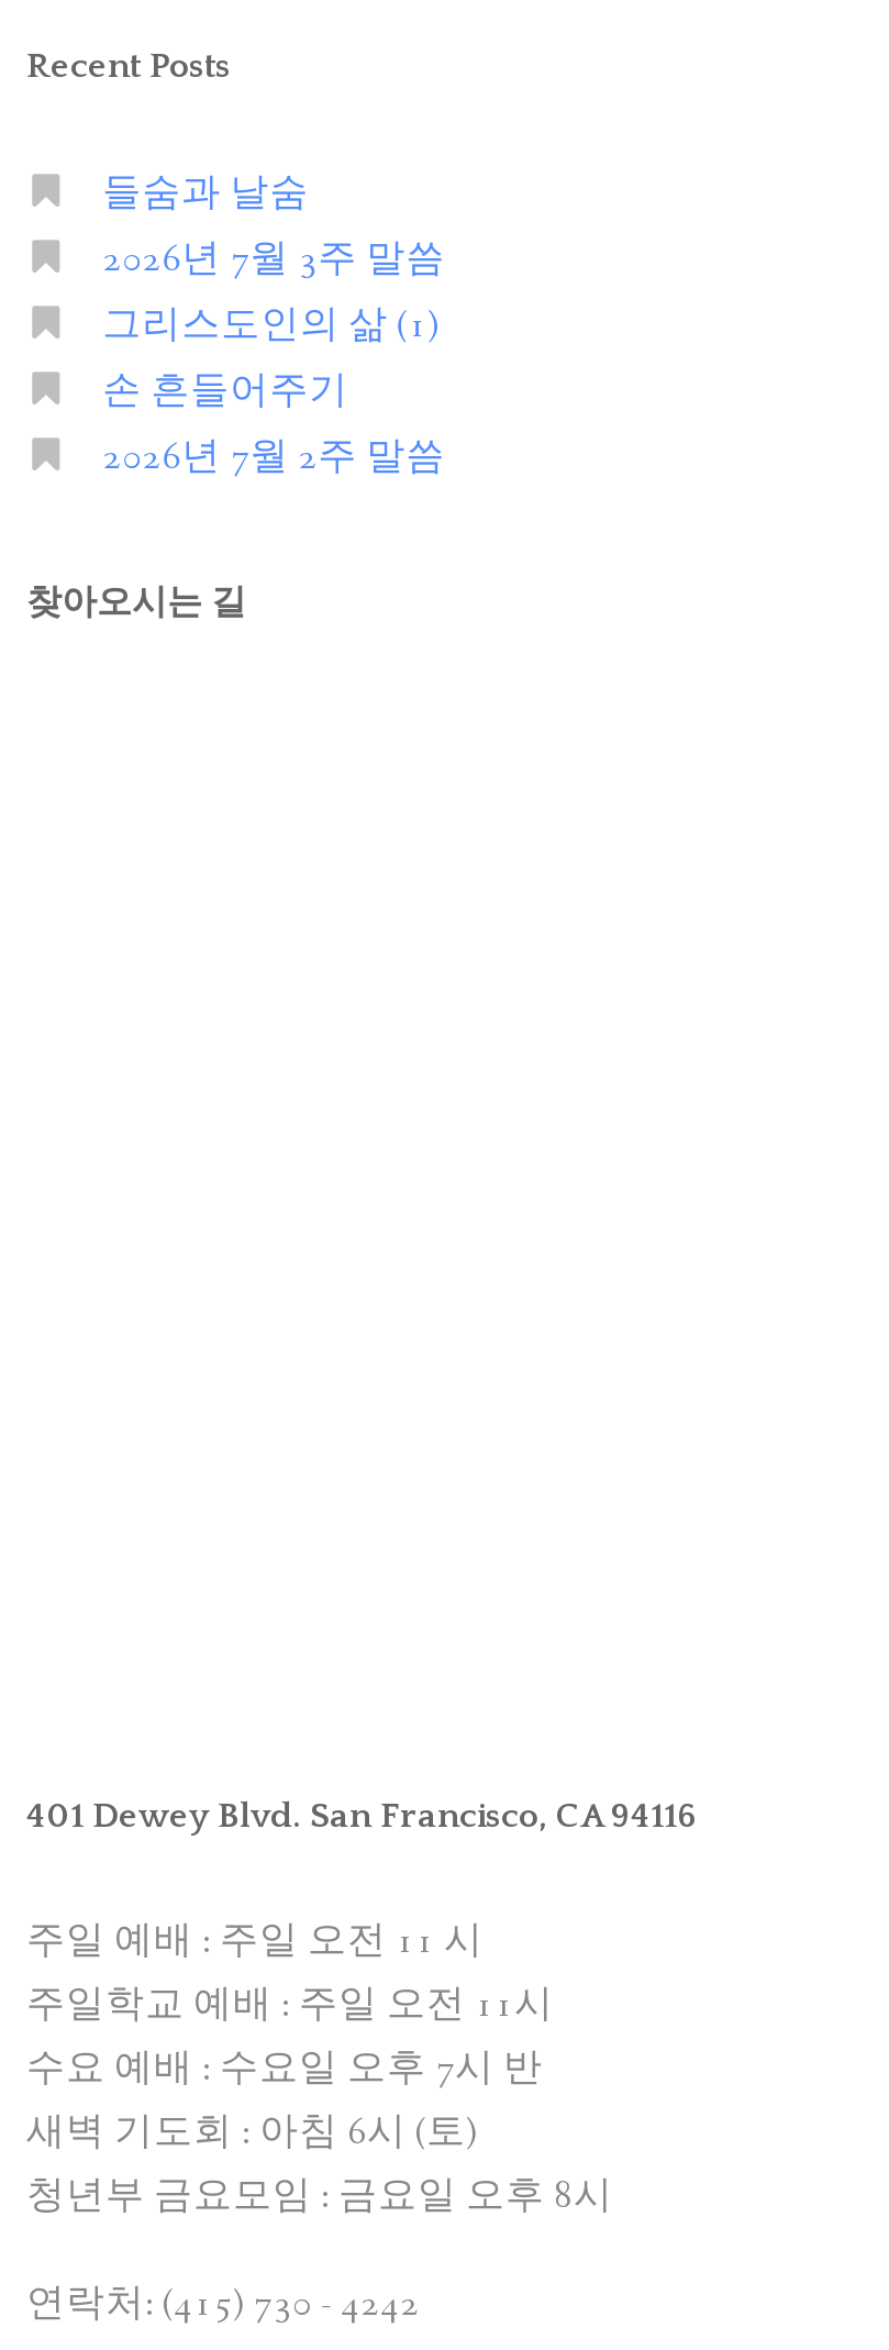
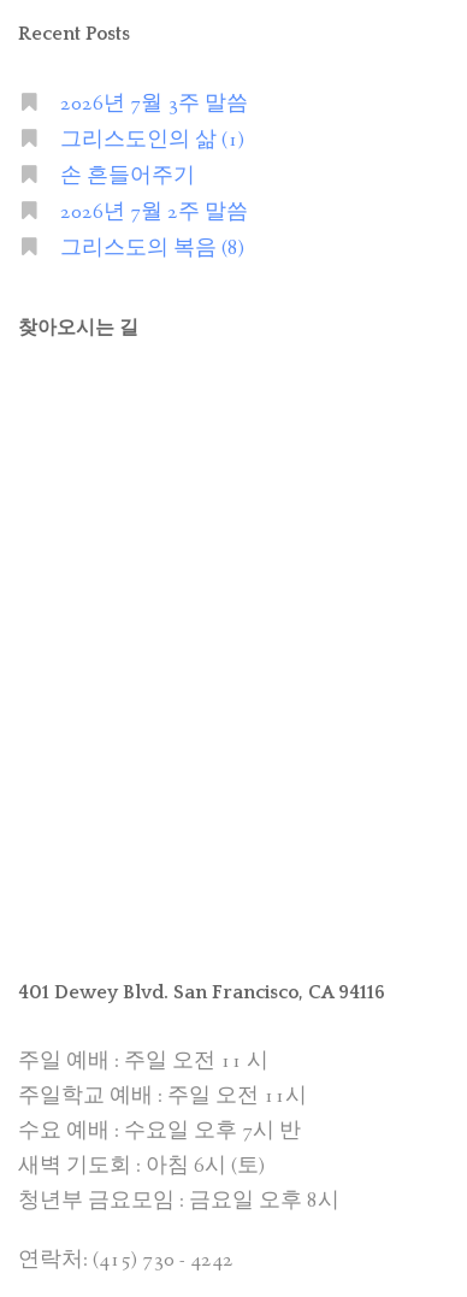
[102,170,309,221] 들숨과 날숨 -> none
moved [102,236,445,485] -> [60,91,247,227]: 2026년 7월 3주 말씀 | 그리스도인의 삶 (1) | 손 흔들어주기 | 2026년 7월 2주 말씀
none -> [60,235,244,263] 그리스도의 복음 (8)

